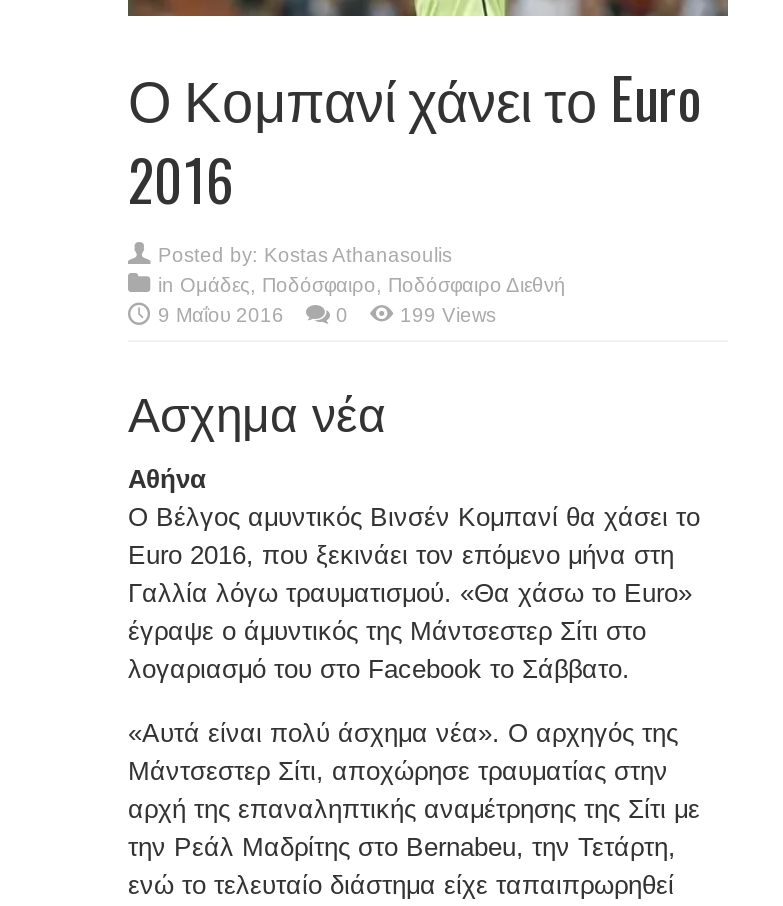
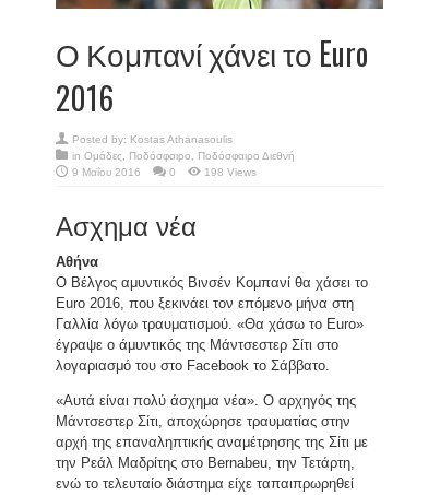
[400,305,496,327] 199 Views -> [204,167,257,179] 198 Views

